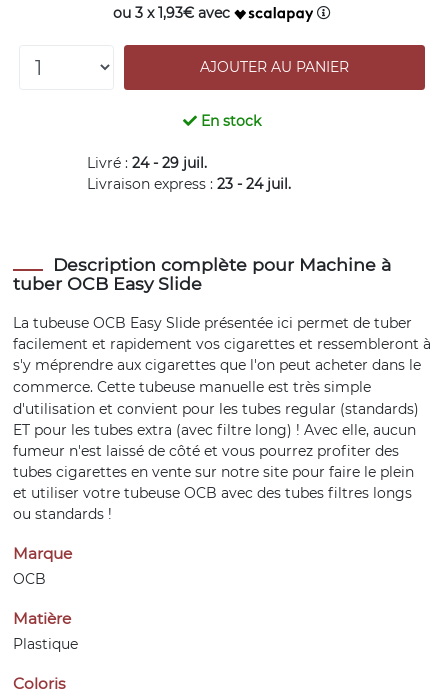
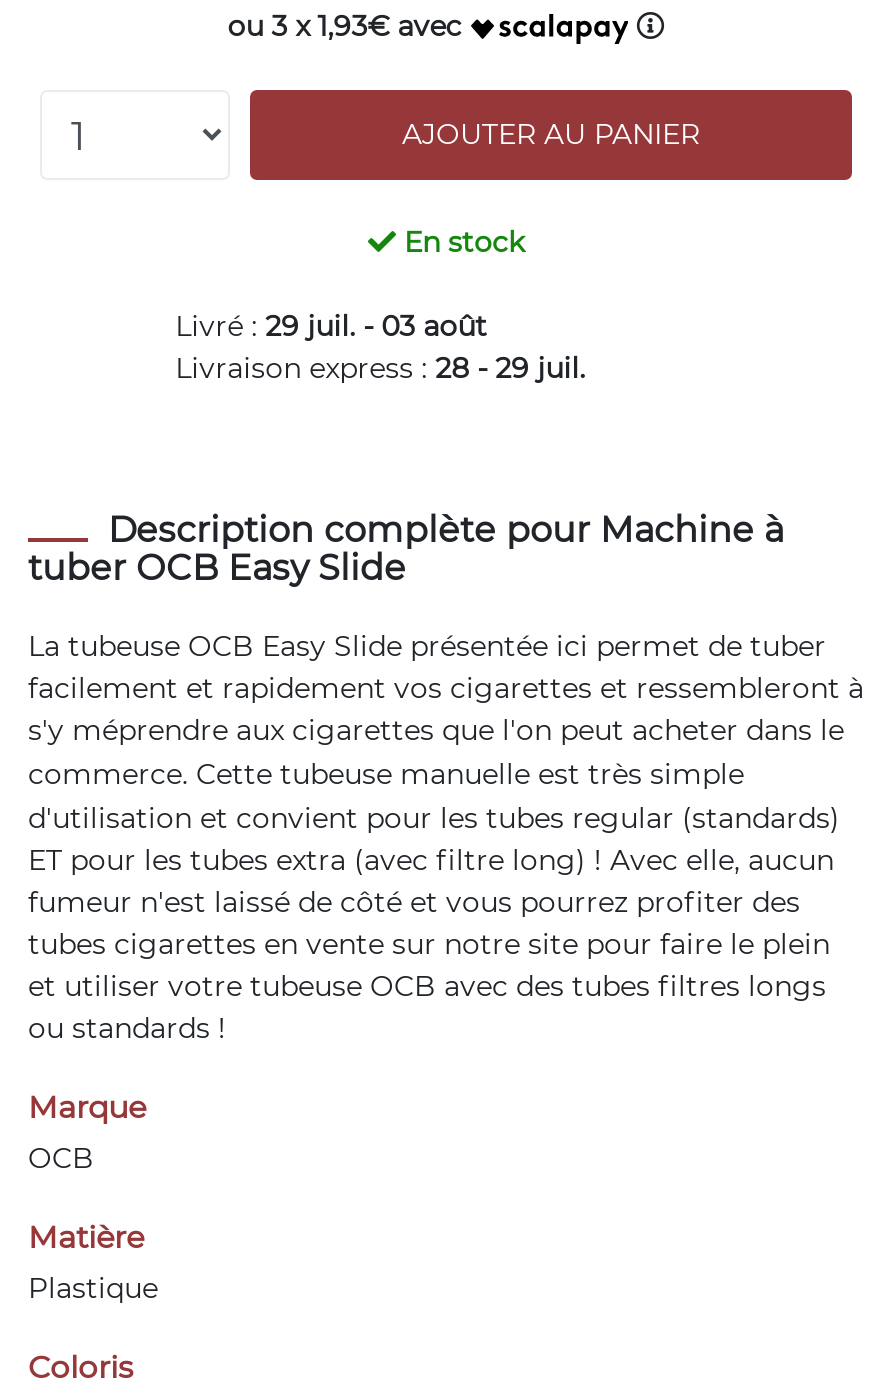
[87,154,291,193] Livré : 24 - 29 juil. | Livraison express : 23 - 24 juil. -> [175,308,585,386] Livré : 29 juil. - 03 août | Livraison express : 28 - 29 juil.

